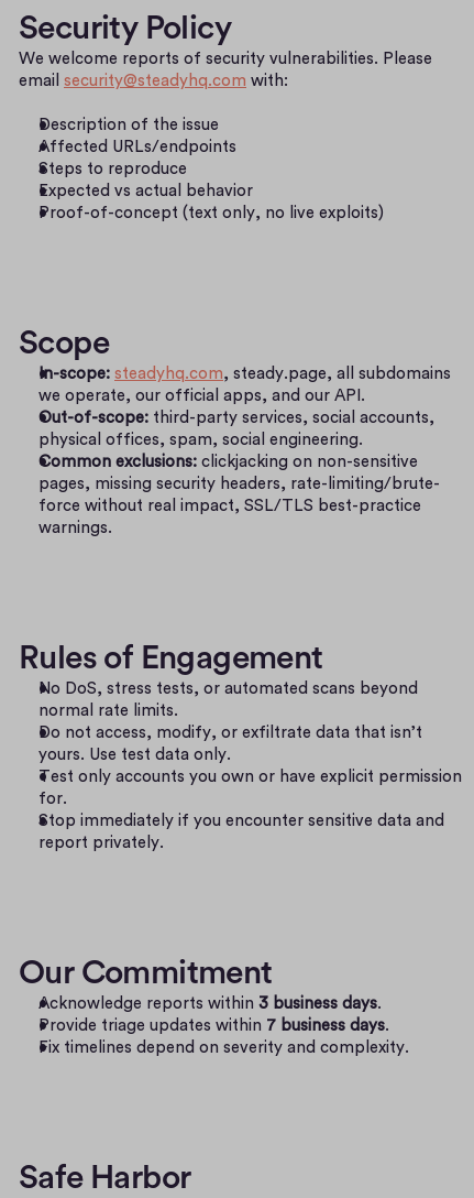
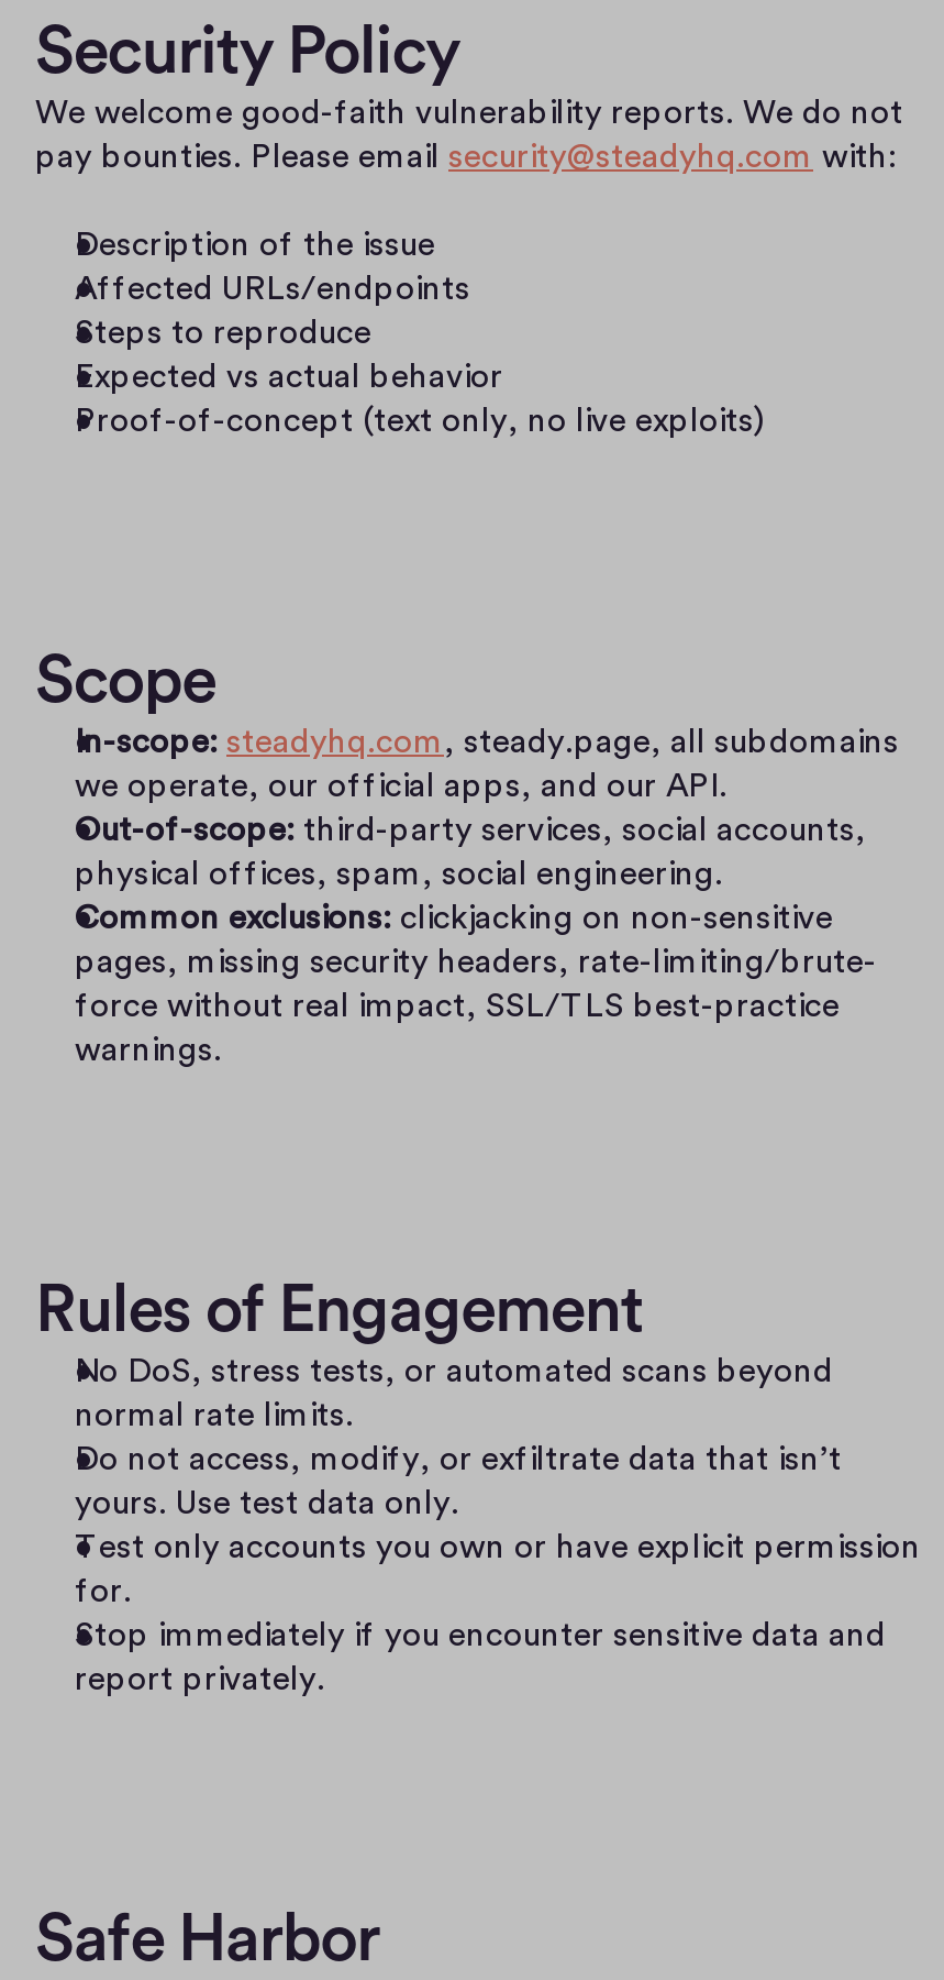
[19,51,432,89] We welcome reports of security vulnerabilities. Please | email security@steadyhq.com with: -> [35,97,903,174] We welcome good-faith vulnerability reports. We do not | pay bounties. Please email security@steadyhq.com with:
[19,957,409,1056] Our Commitment | Acknowledge reports within 3 business days. | Provide triage updates within 7 business days. | Fix timelines depend on severity and complexity. -> none

